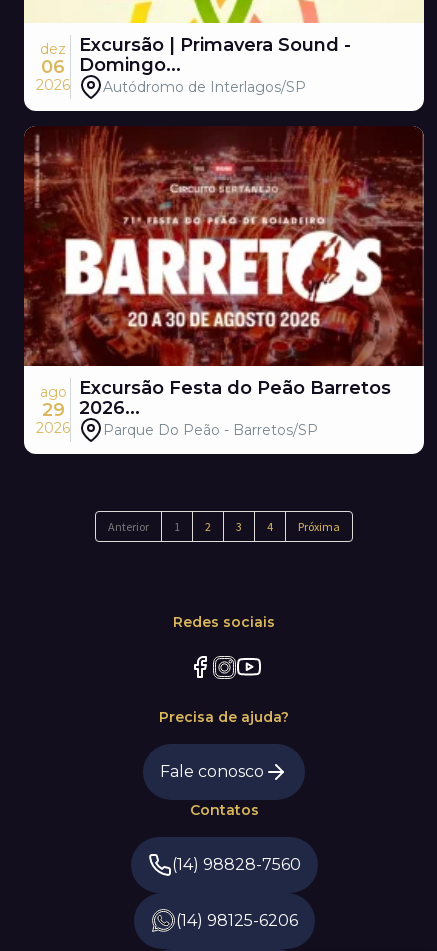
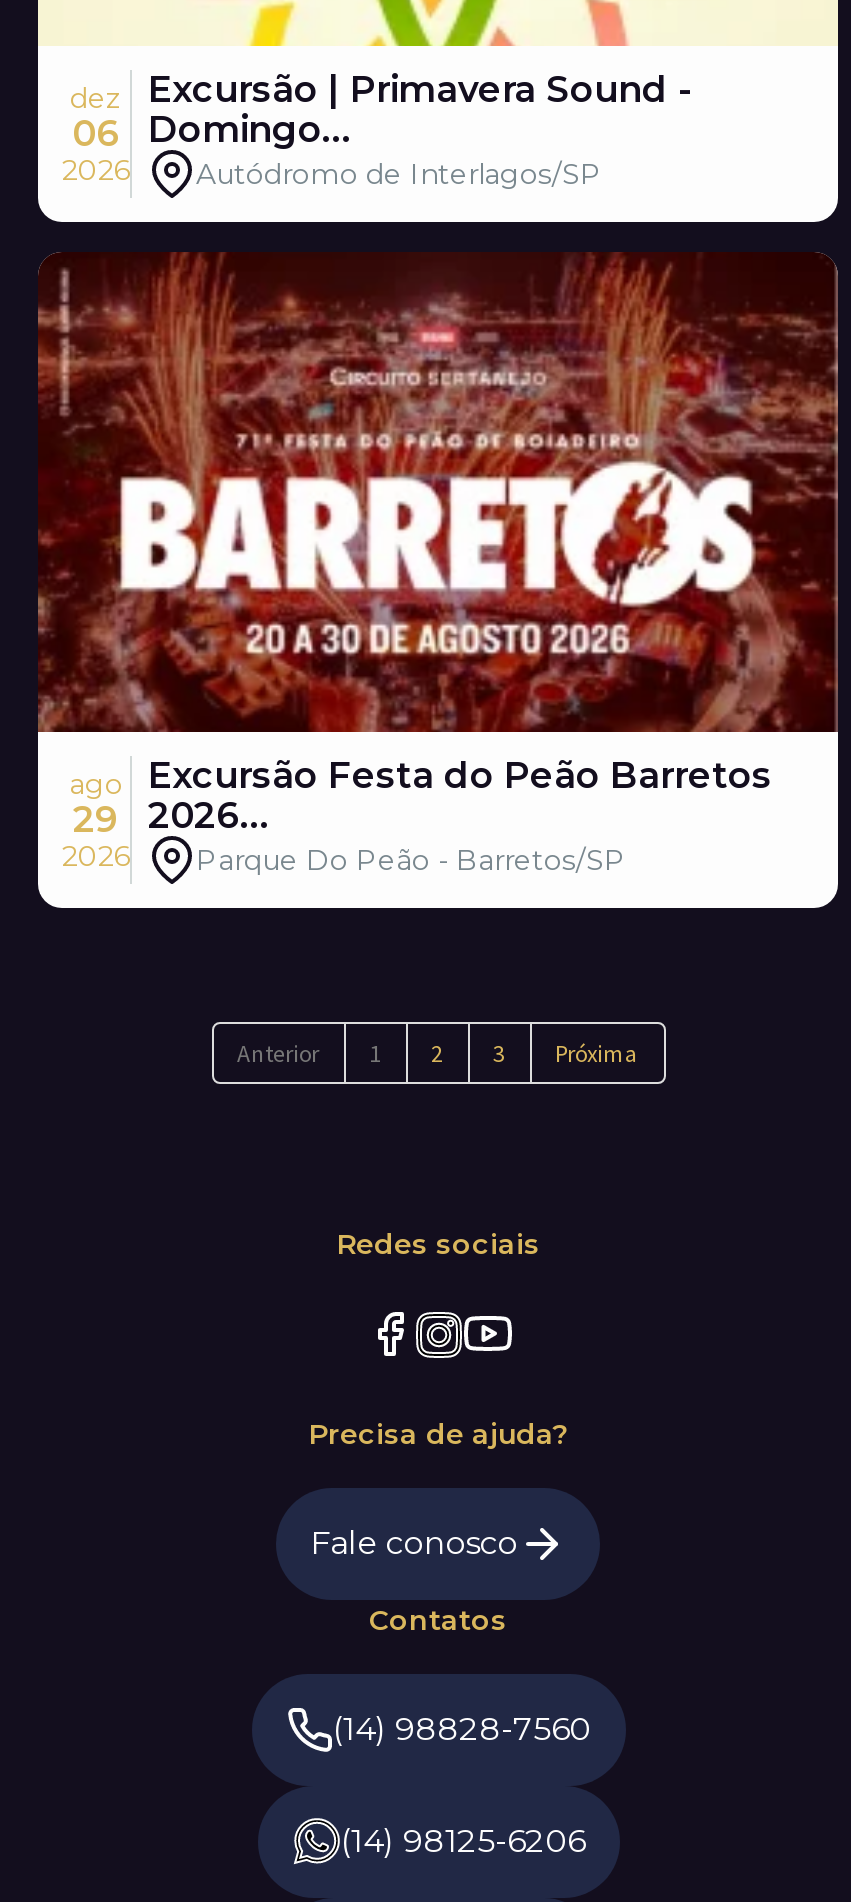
[267,519,273,534] 4 -> none

